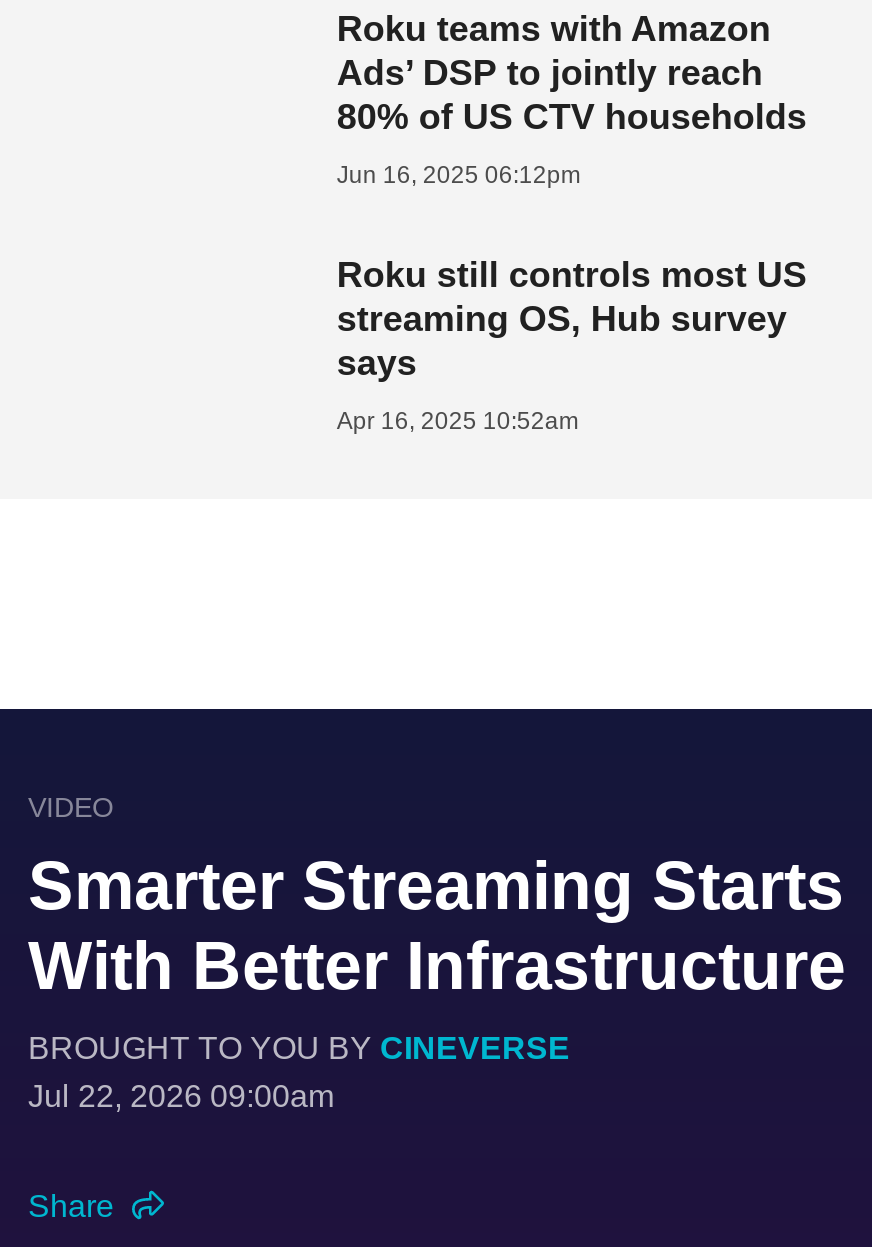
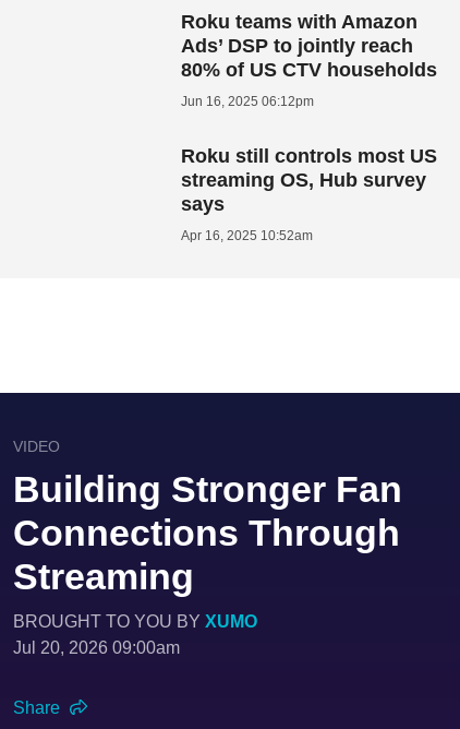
[28,847,846,1113] Smarter Streaming Starts | With Better Infrastructure | BROUGHT TO YOU BY CINEVERSE | Jul 22, 2026 09:00am -> [13,468,402,657] Building Stronger Fan | Connections Through | Streaming | BROUGHT TO YOU BY XUMO | Jul 20, 2026 09:00am

